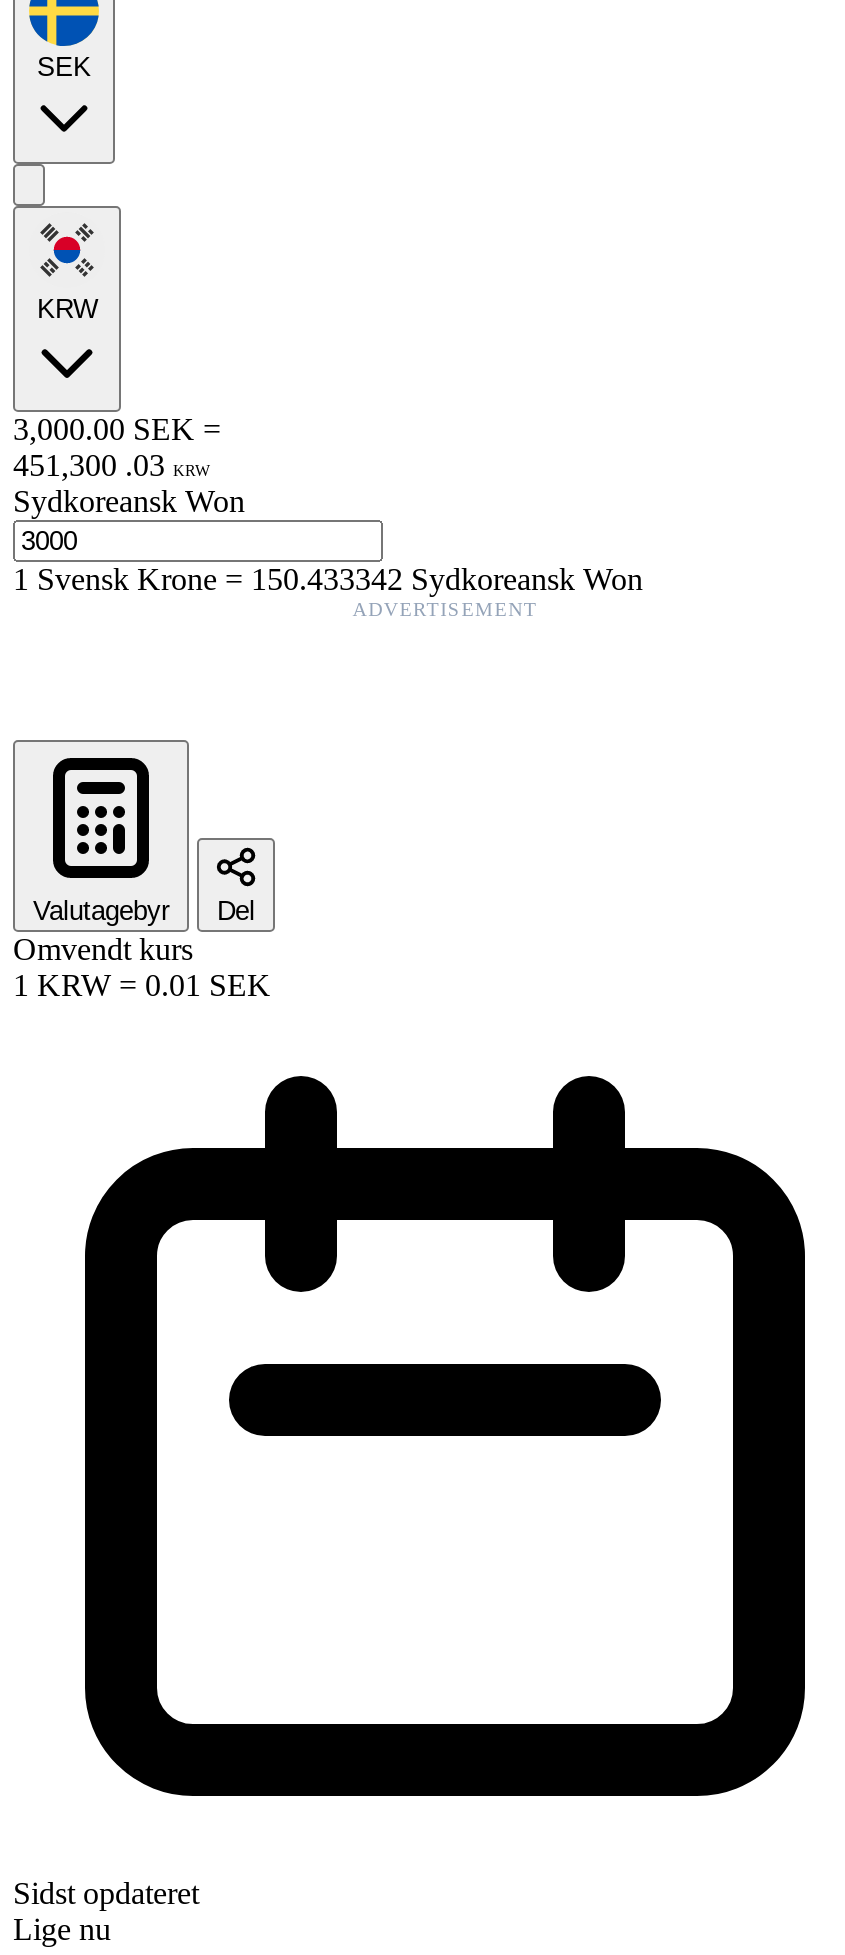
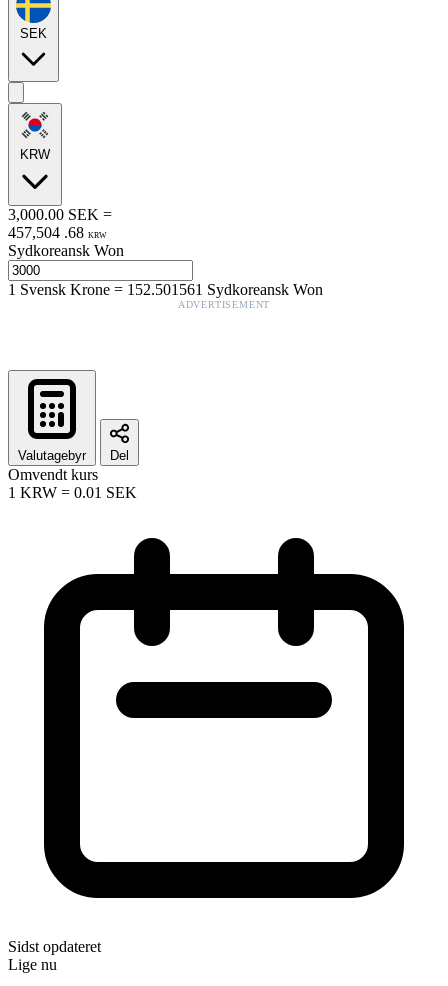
[13,448,211,482] 451,300 . 03 KRW -> [8,224,107,241] 457,504 . 68 KRW
[13,562,643,596] 1Svensk Krone=150.433342 Sydkoreansk Won -> [8,281,323,298] 1Svensk Krone=152.501561 Sydkoreansk Won

